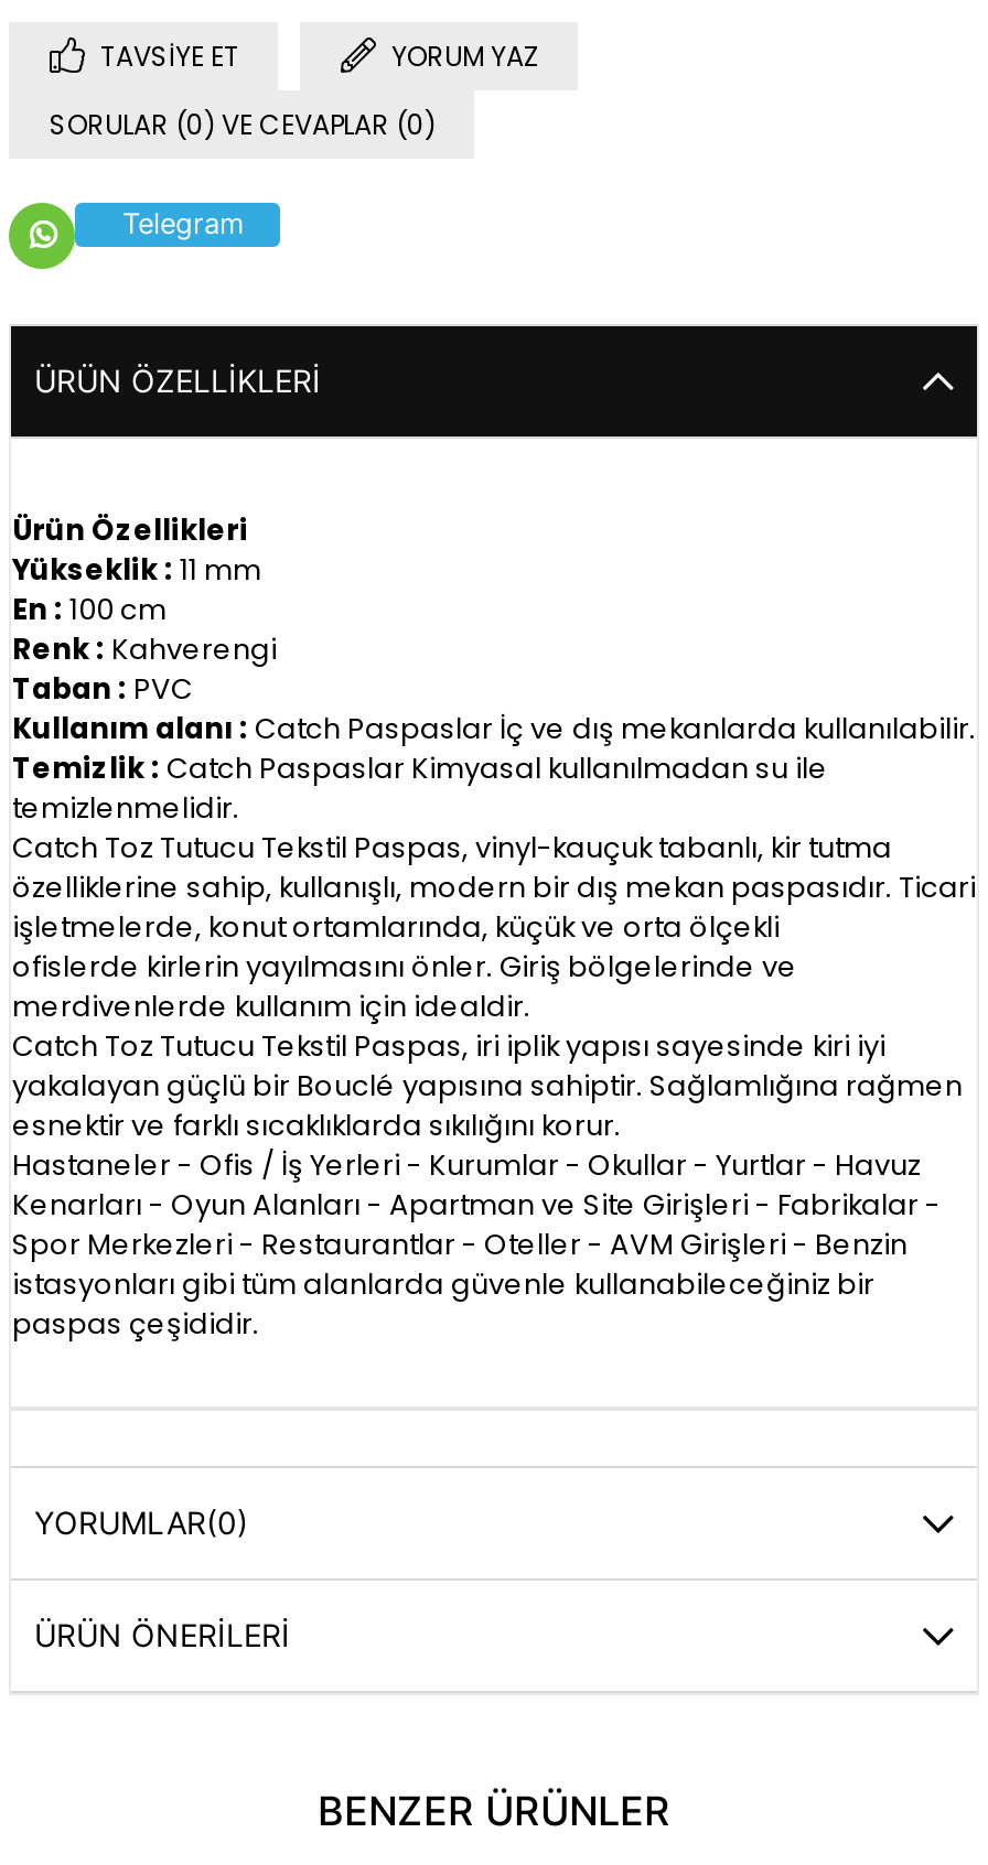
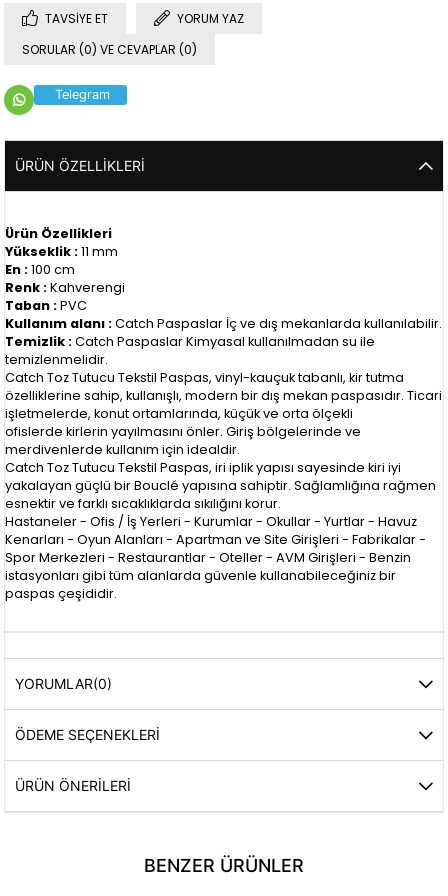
none -> [15,726,160,743] ÖDEME SEÇENEKLERI

